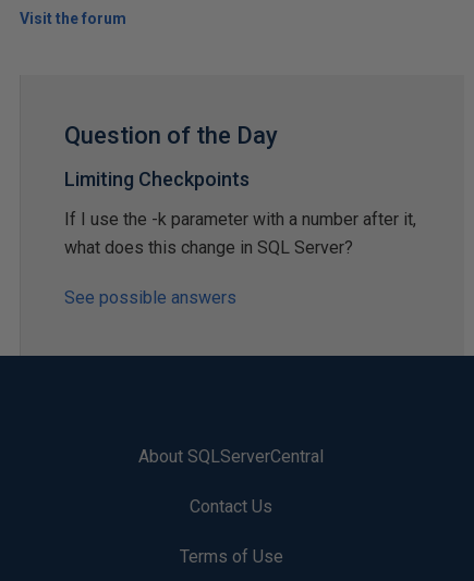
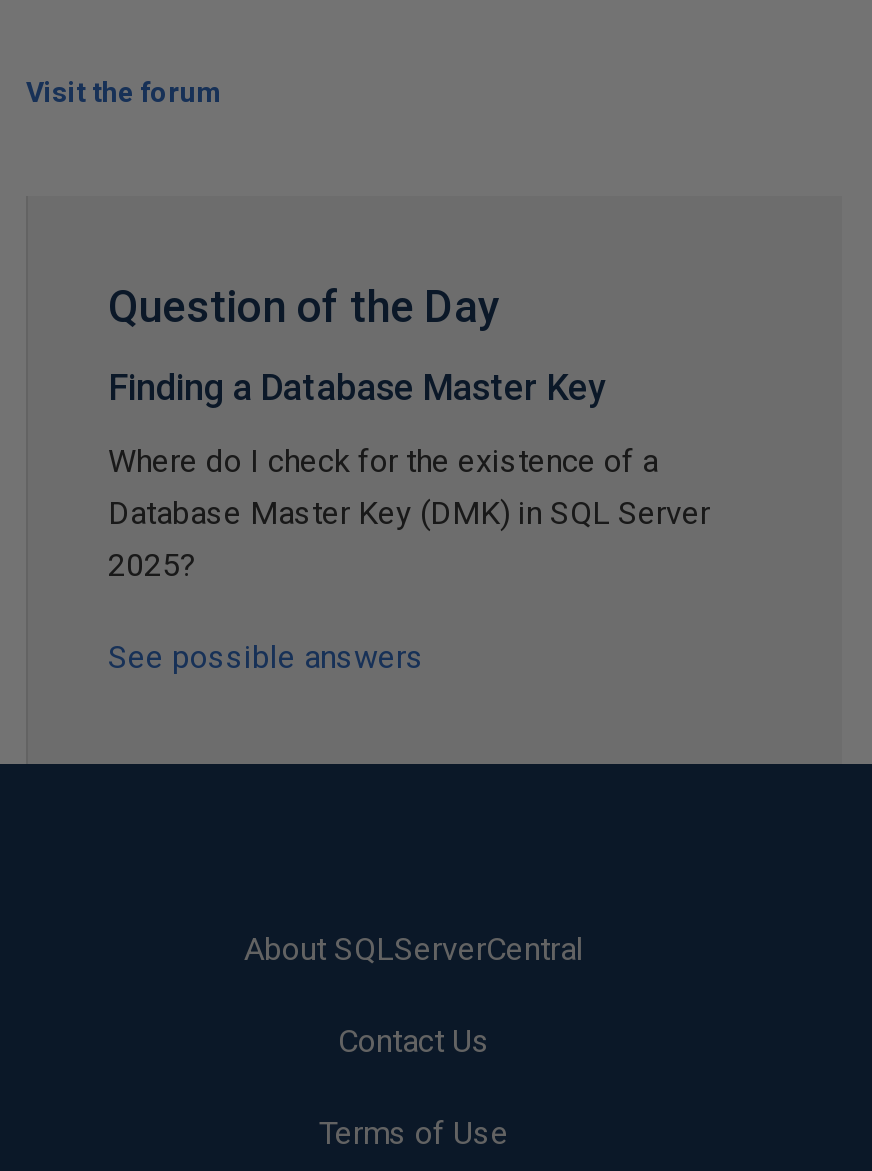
[64,168,250,190] Limiting Checkpoints -> [108,366,606,408] Finding a Database Master Key
[64,209,416,258] If I use the -k parameter with a number after it, | what does this change in SQL Server? -> [108,442,710,584] Where do I check for the existence of a | Database Master Key (DMK) in SQL Server | 2025?

